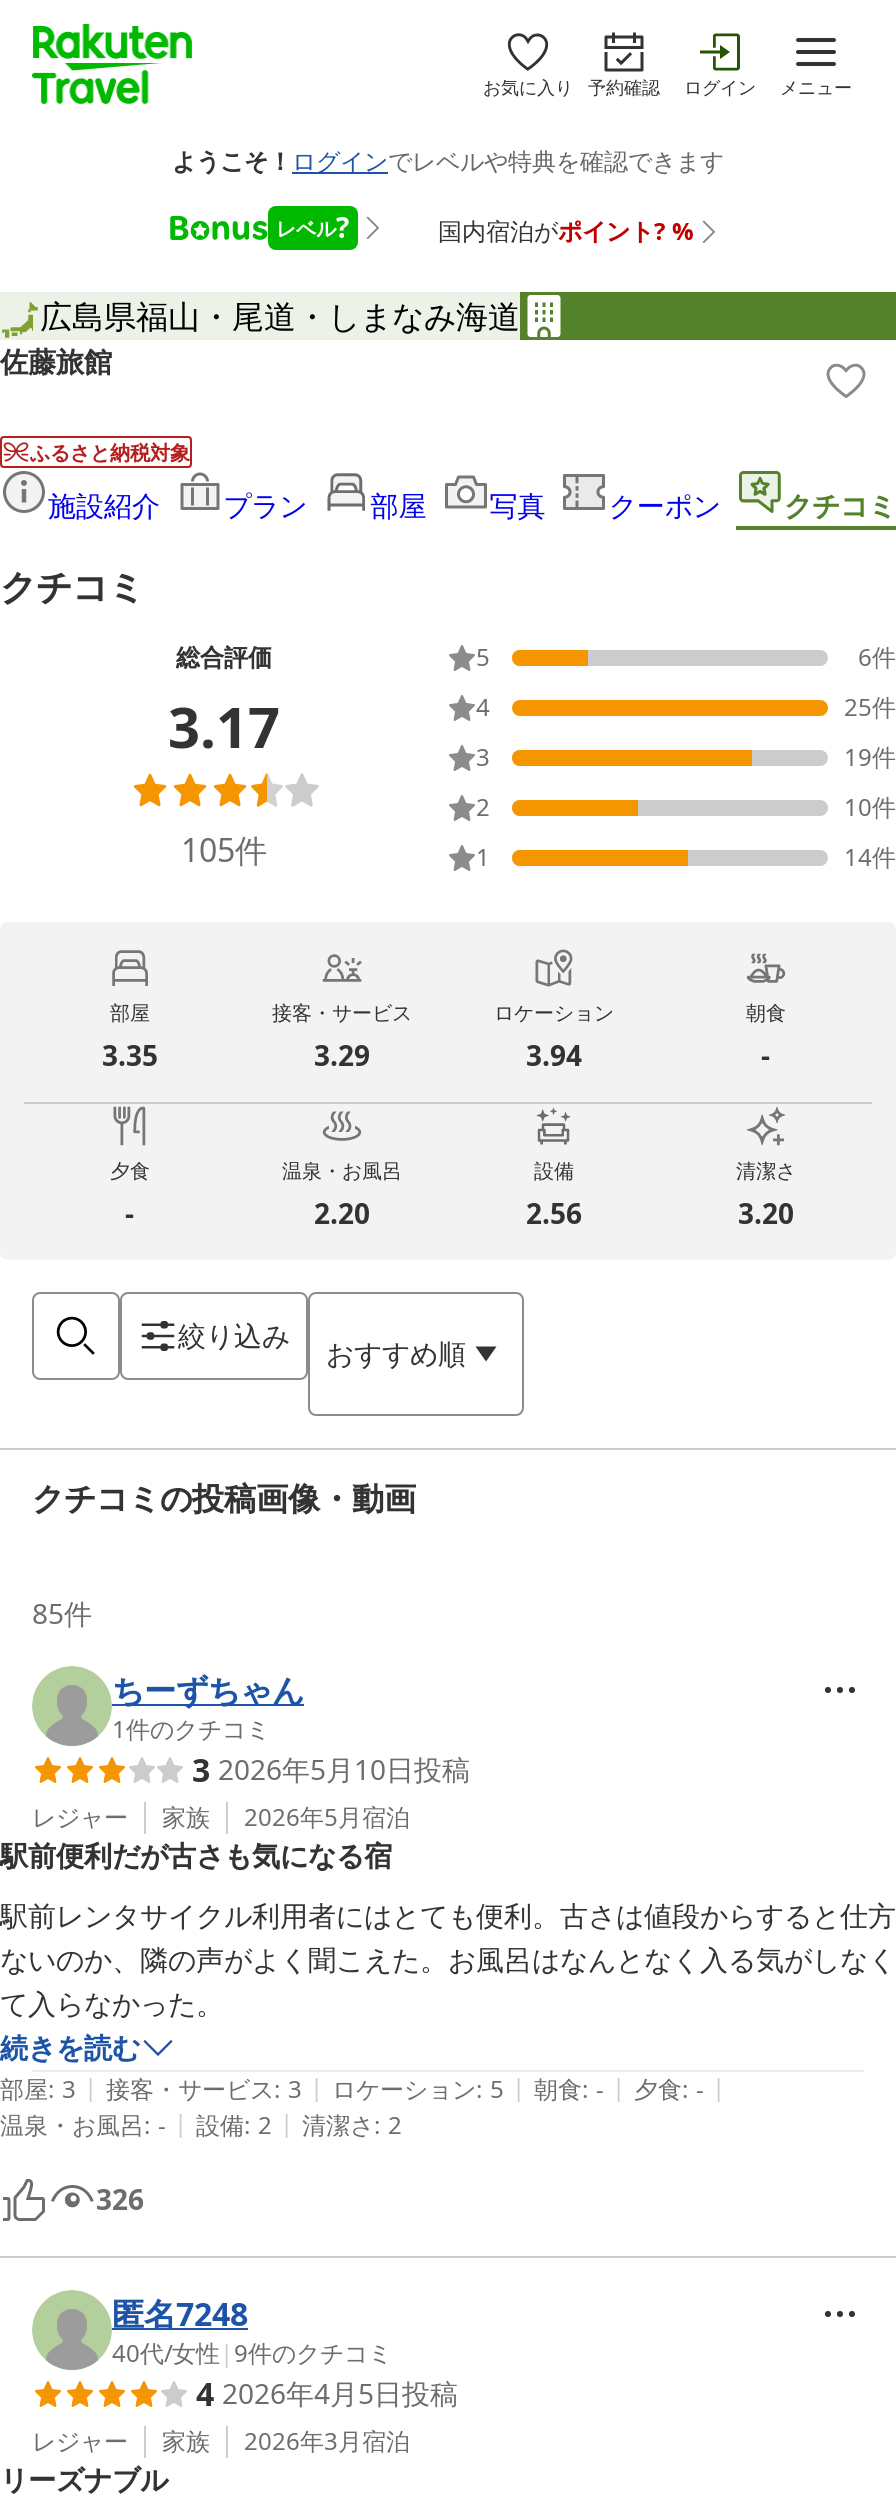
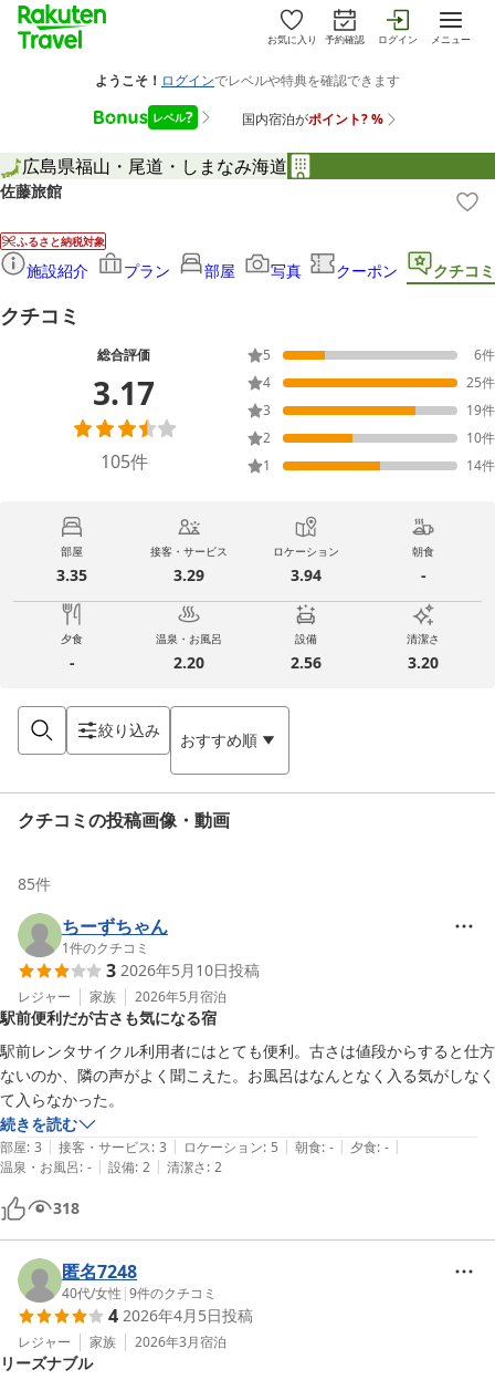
[96,2180,144,2218] 326 -> [53,1197,80,1218] 318

